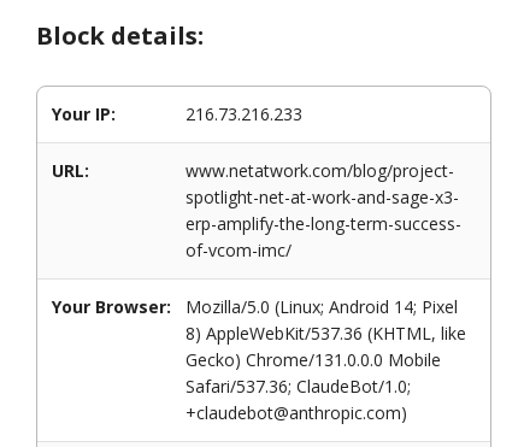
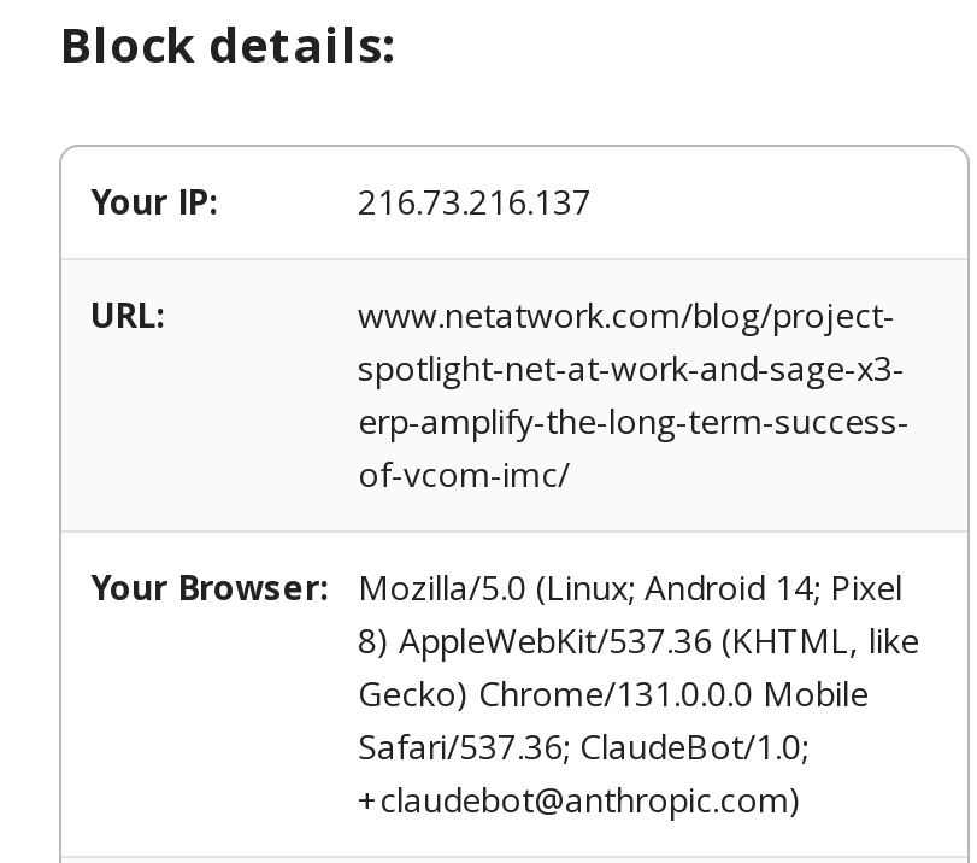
[186,102,302,125] 216.73.216.233 -> [358,178,592,224] 216.73.216.137

